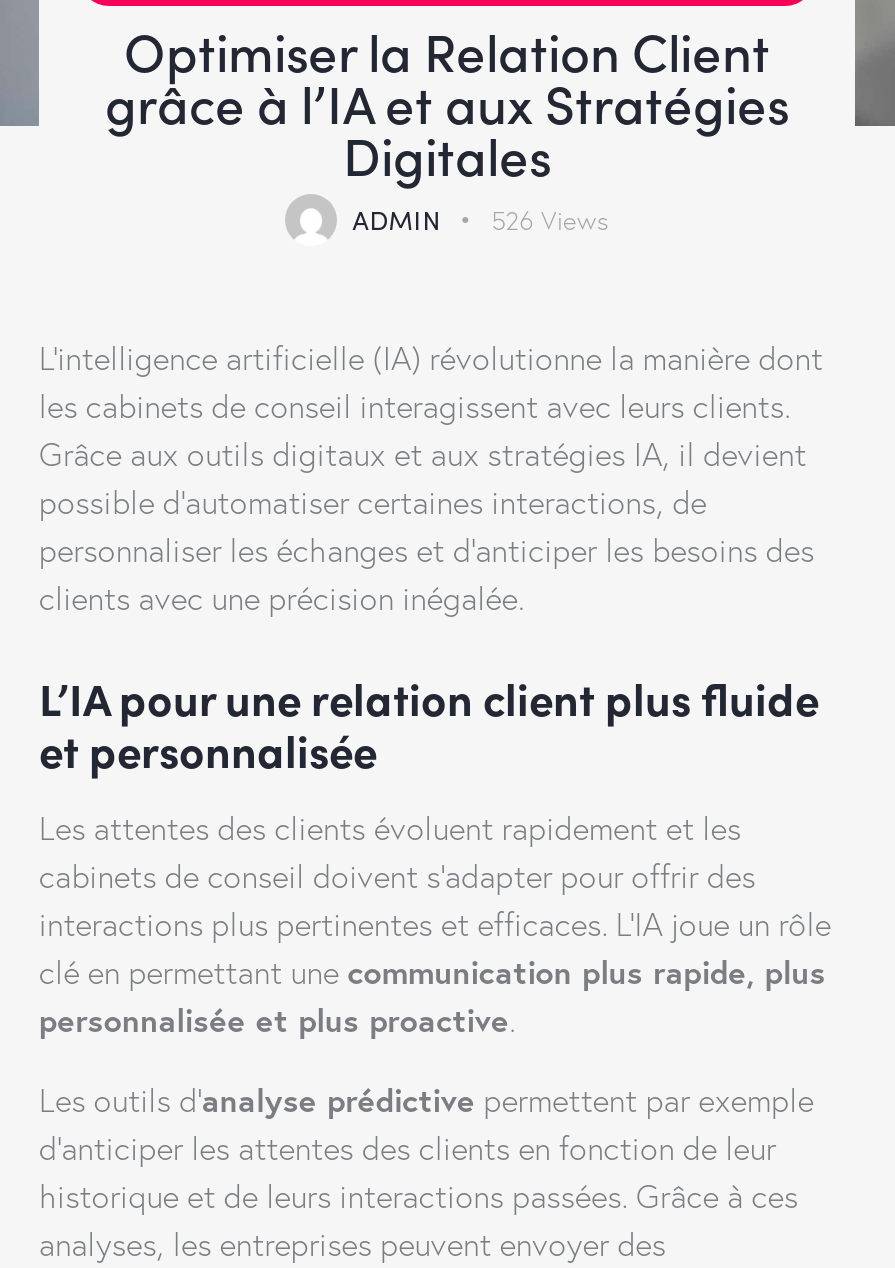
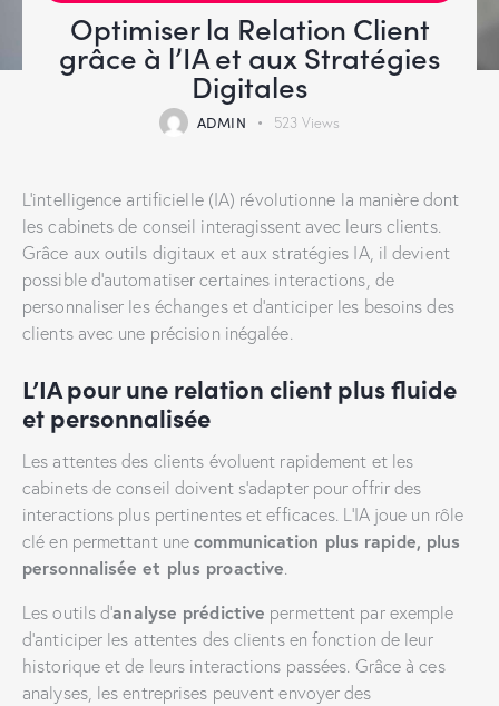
[353,201,609,237] ADMIN 526 Views -> [197,112,340,132] ADMIN 523 Views

